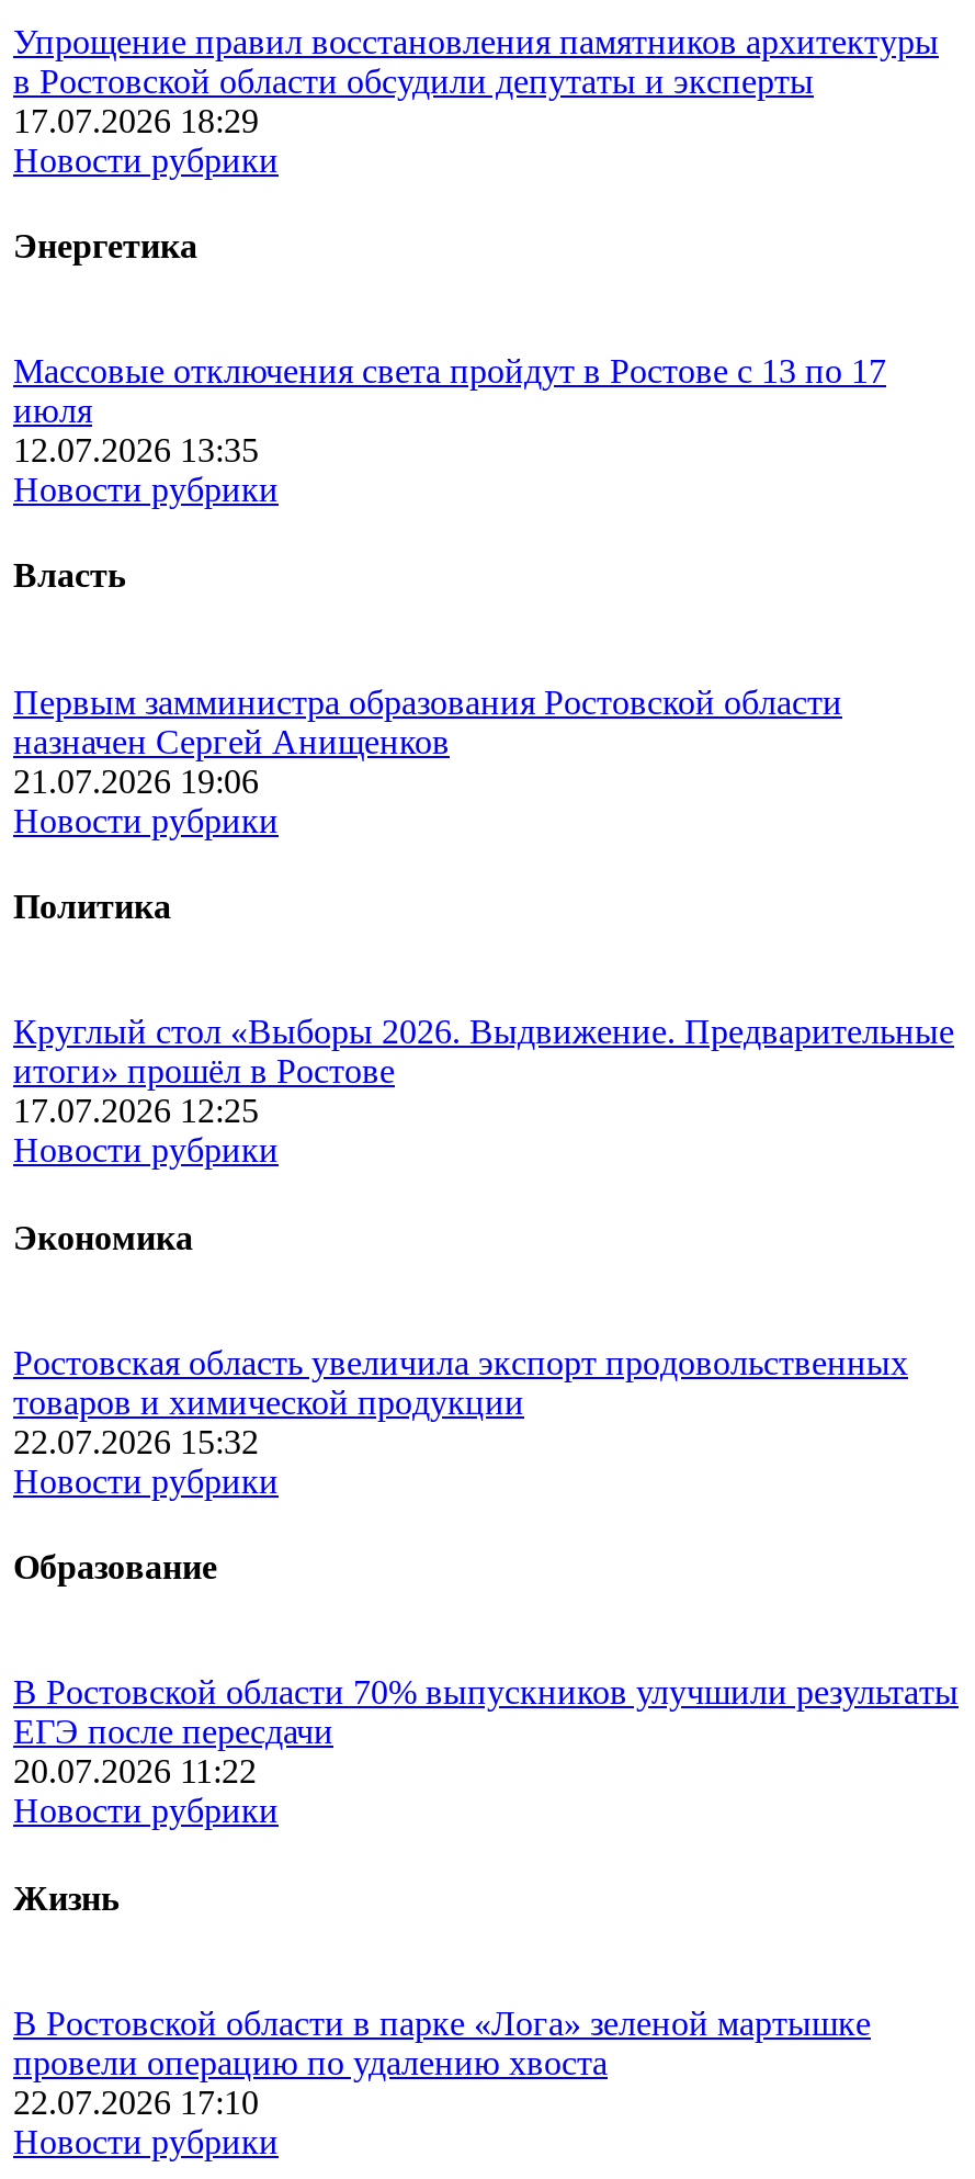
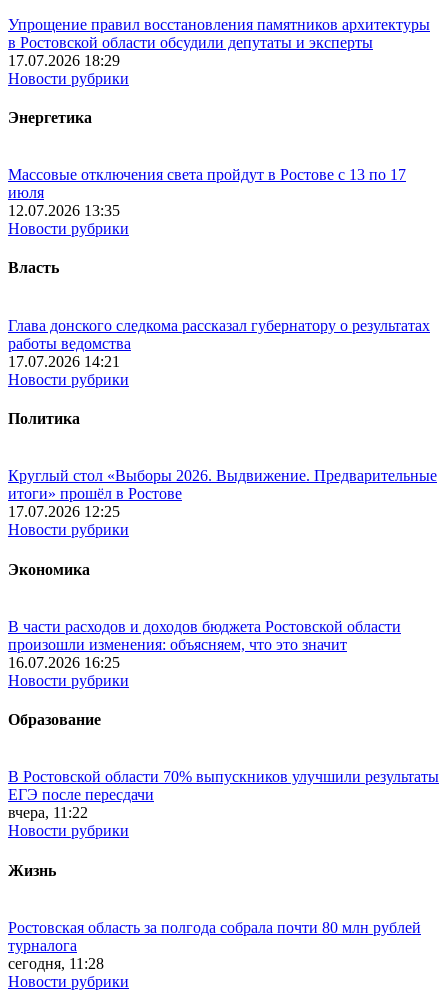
[13,683,842,799] Первым замминистра образования Ростовской области | назначен Сергей Анищенков | 21.07.2026 19:06 -> [8,317,430,370] Глава донского следкома рассказал губернатору о результатах | работы ведомства | 17.07.2026 14:21
[13,1344,908,1460] Ростовская область увеличила экспорт продовольственных | товаров и химической продукции | 22.07.2026 15:32 -> [8,618,401,671] В части расходов и доходов бюджета Ростовской области | произошли изменения: объясняем, что это значит | 16.07.2026 16:25
[13,1753,257,1790] 20.07.2026 11:22 -> [8,804,88,821] вчера, 11:22
[13,2004,871,2121] В Ростовской области в парке «Лога» зеленой мартышке | провели операцию по удалению хвоста | 22.07.2026 17:10 -> [8,919,421,972] Ростовская область за полгода собрала почти 80 млн рублей | турналога | сегодня, 11:28

